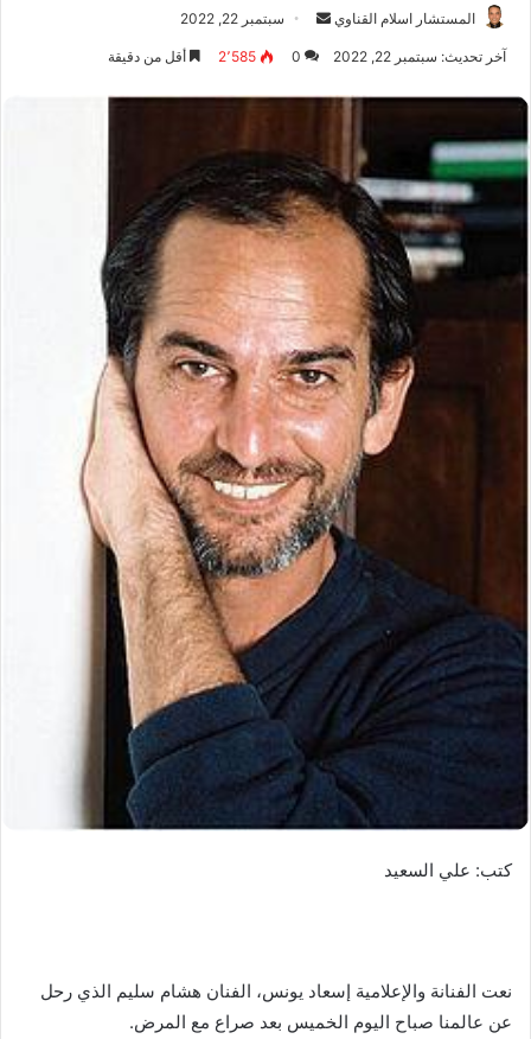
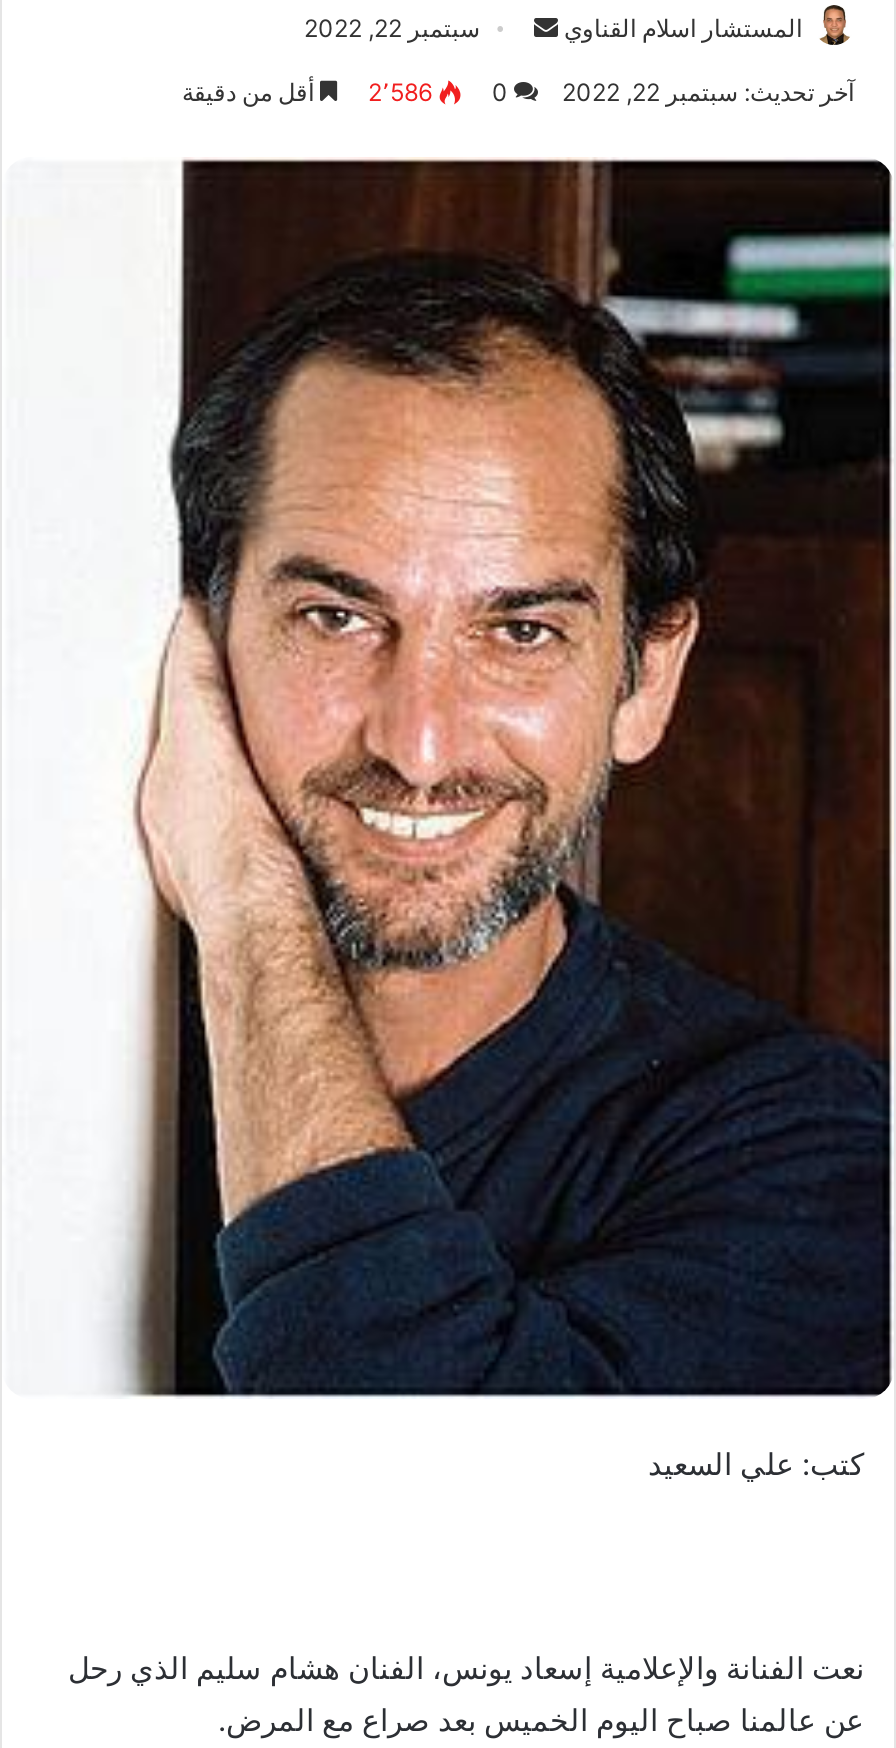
[218,48,256,65] 2٬585 -> [368,77,432,107] 2٬586

